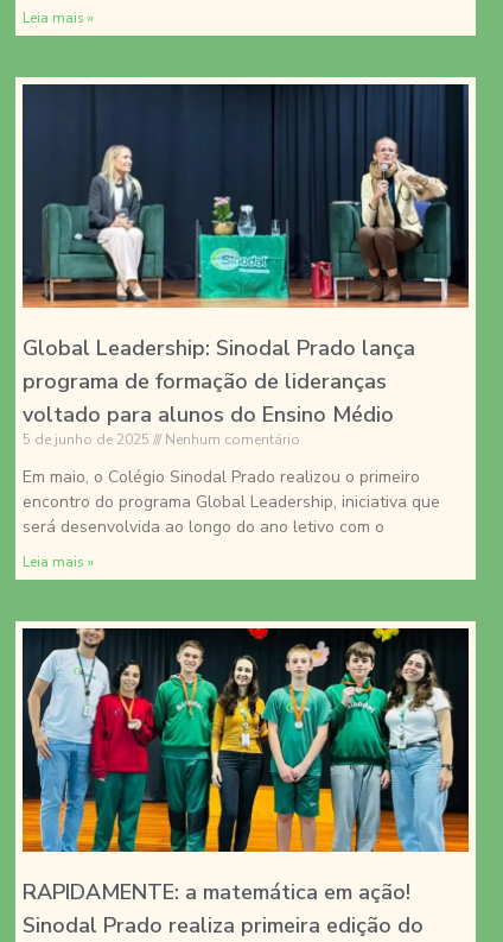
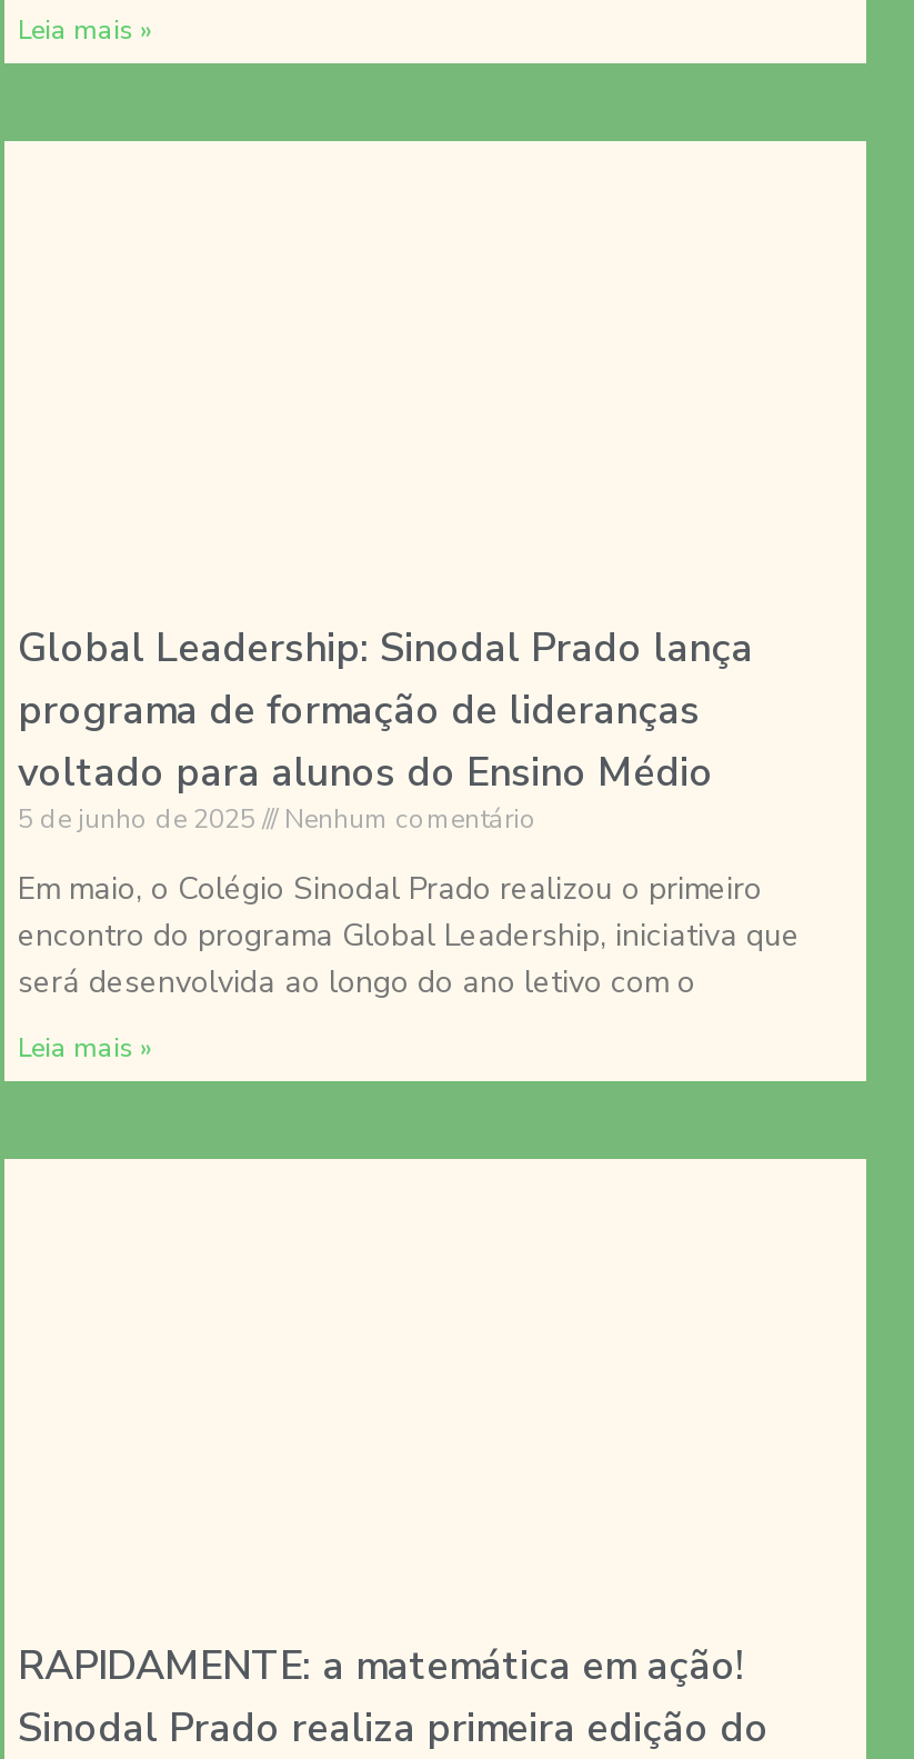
[21,83,470,309] [image] -> none
[21,627,470,853] [image] -> none

